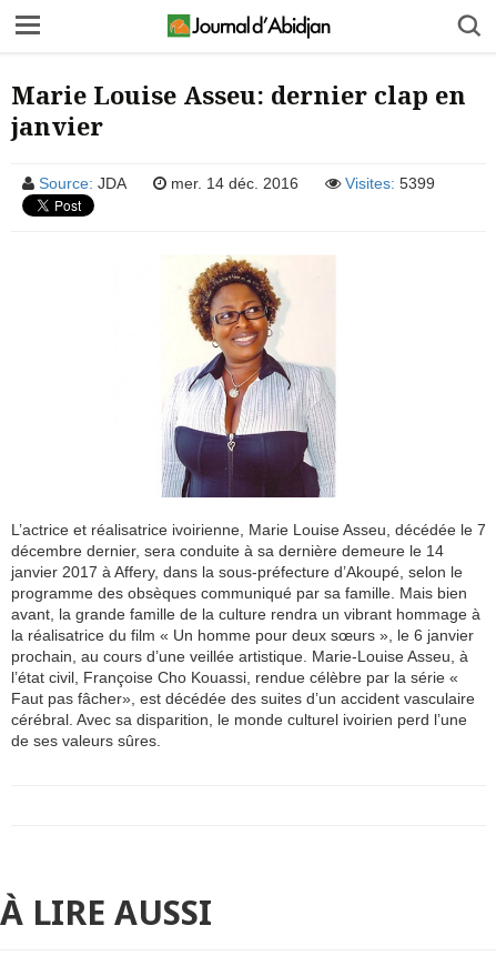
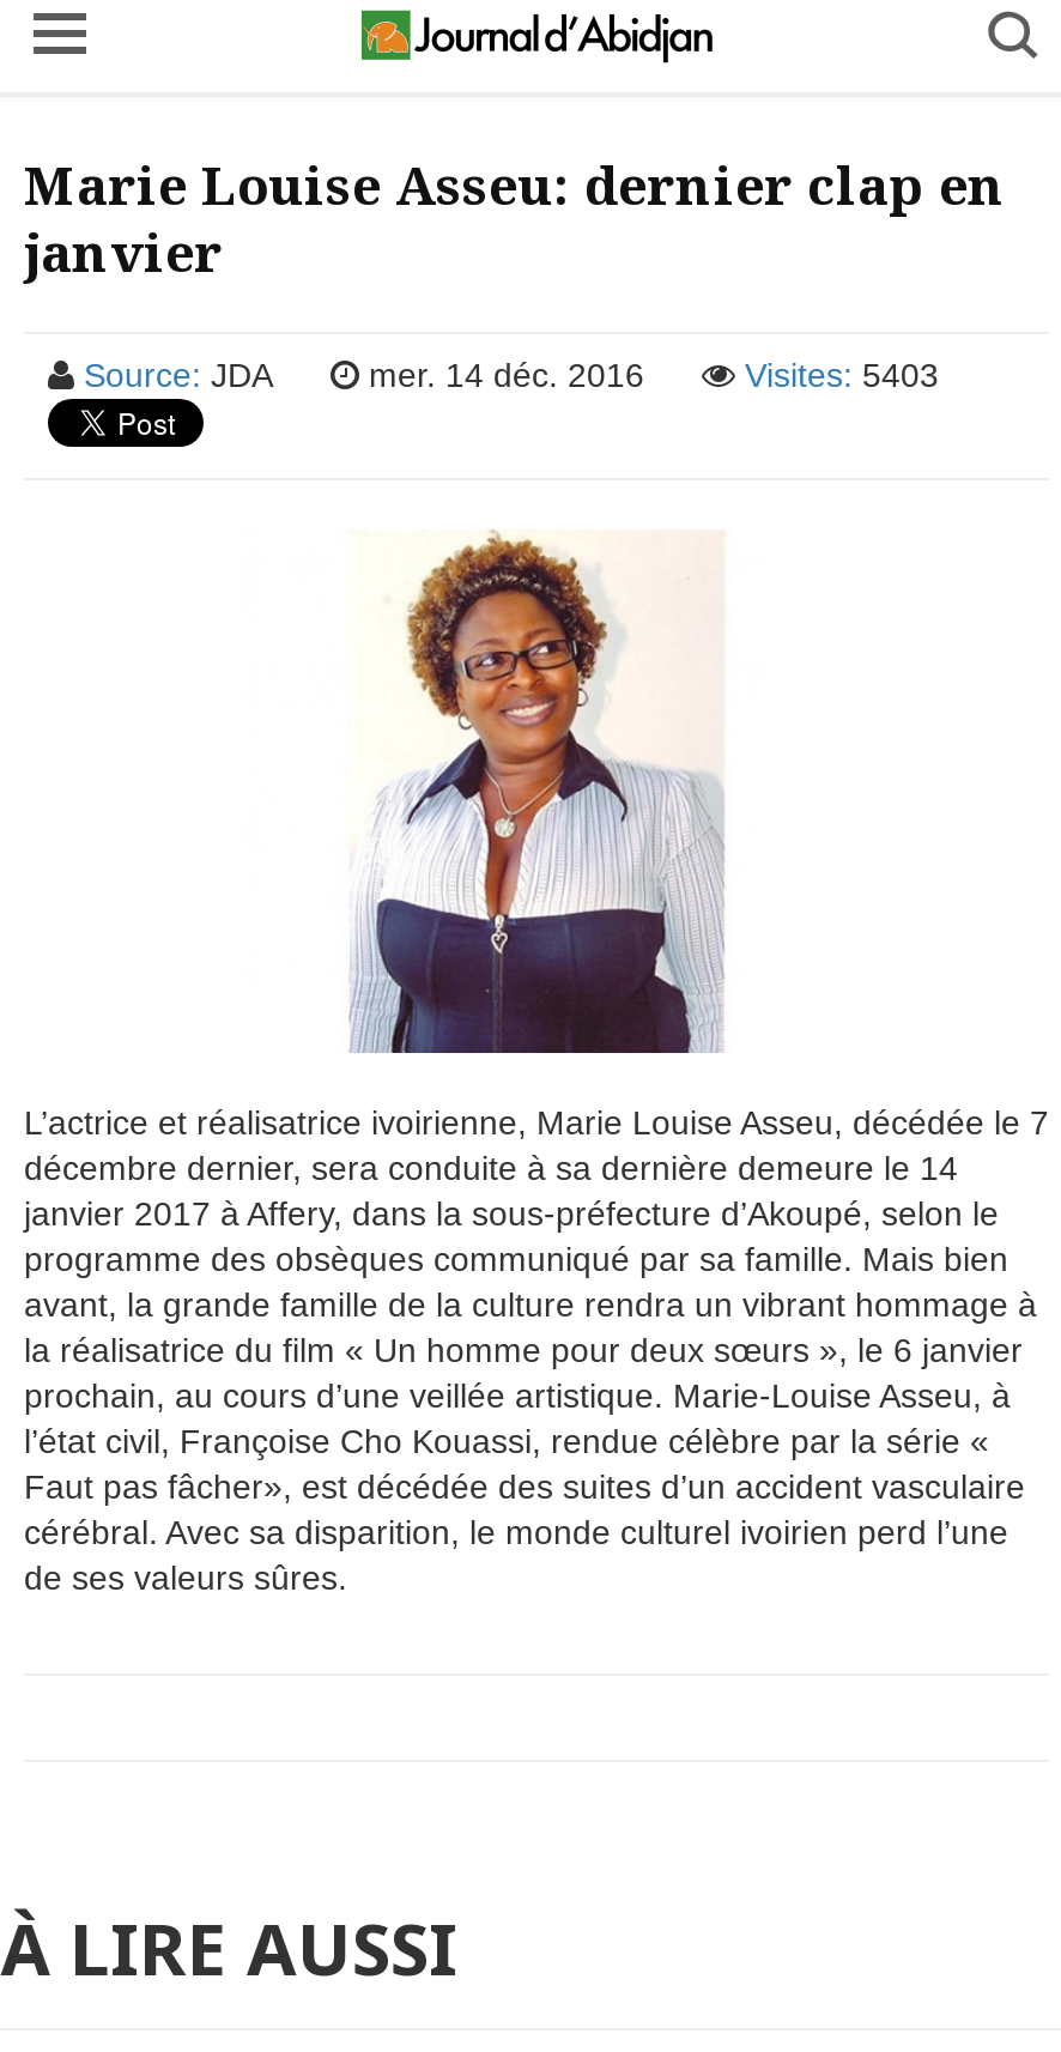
[345,174,435,192] Visites: 5399 -> [745,356,939,394] Visites: 5403

